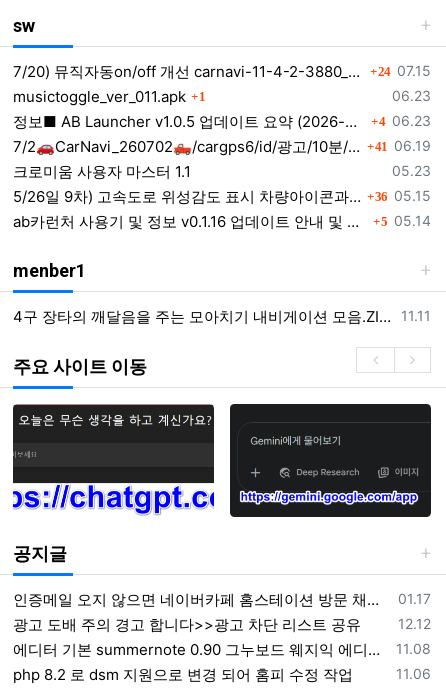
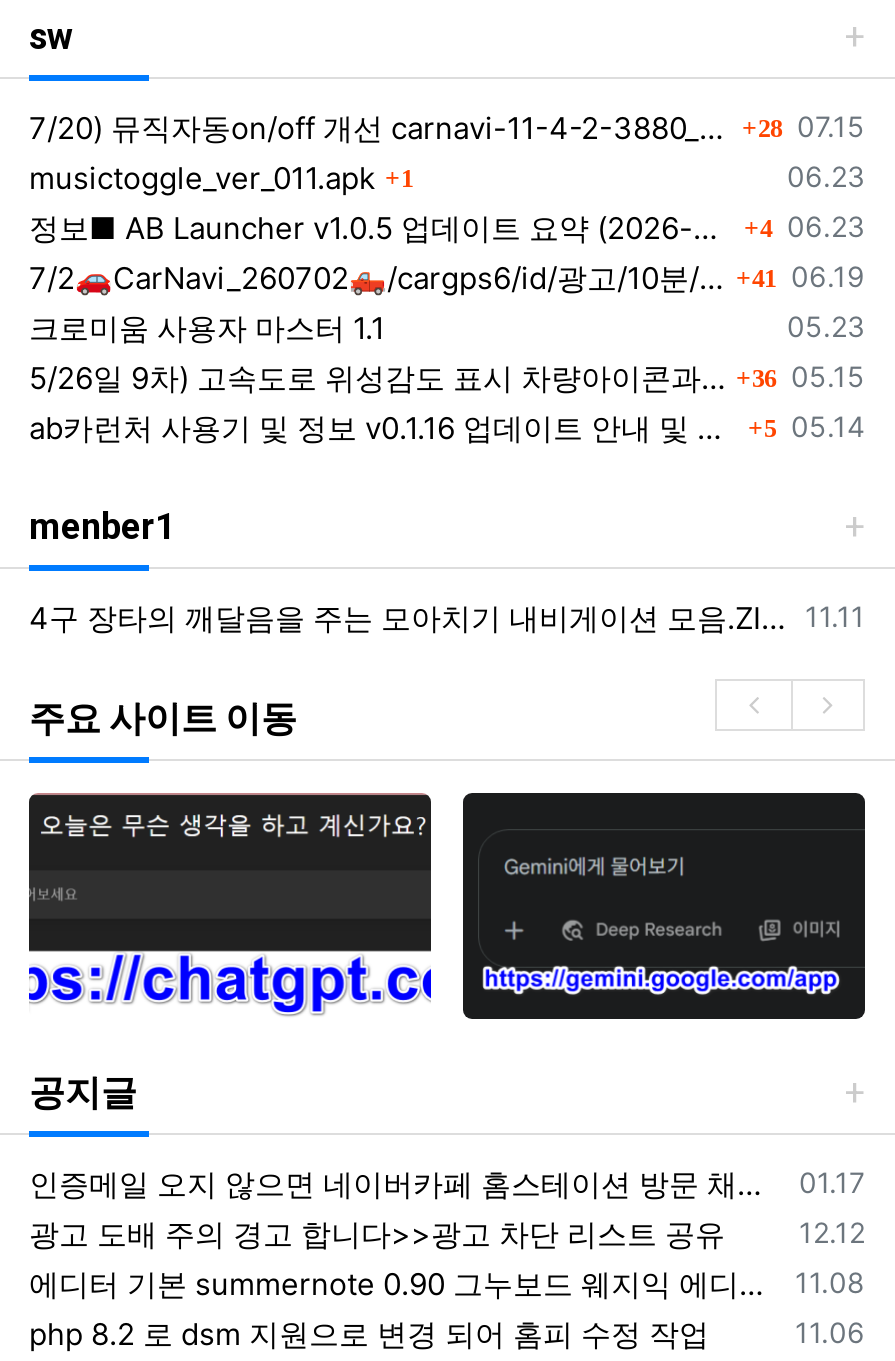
[377,65,389,79] 24 -> [758,115,782,143] 28

